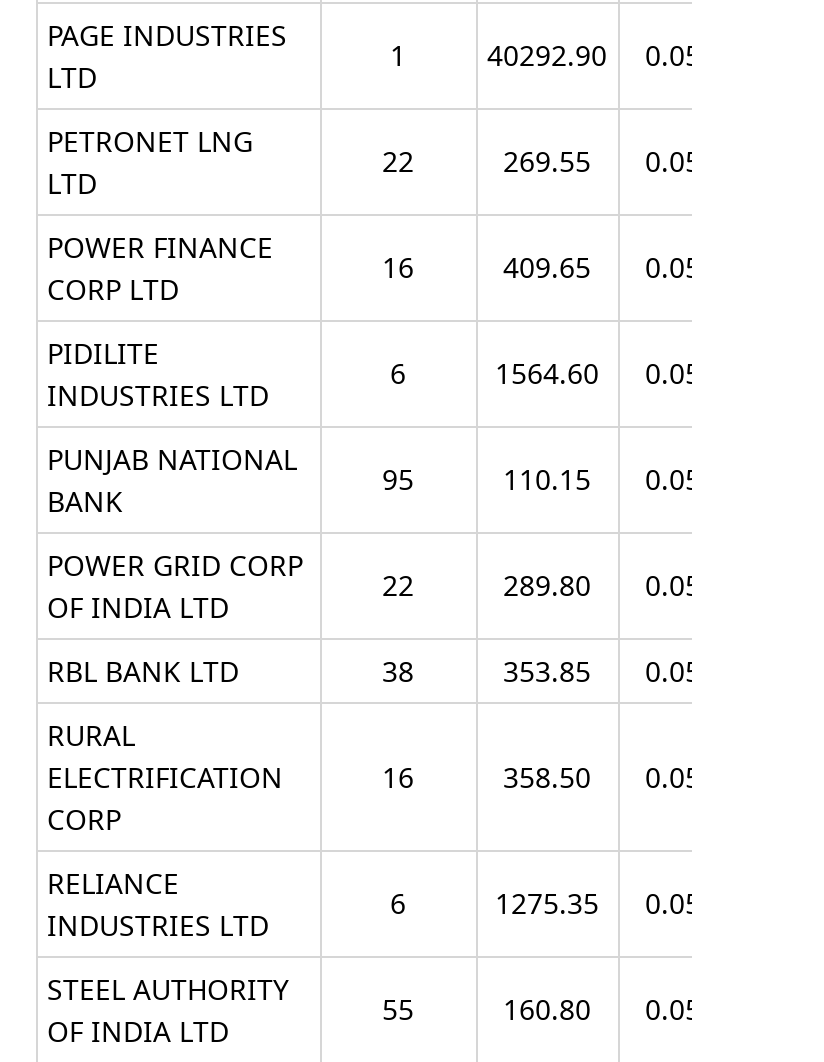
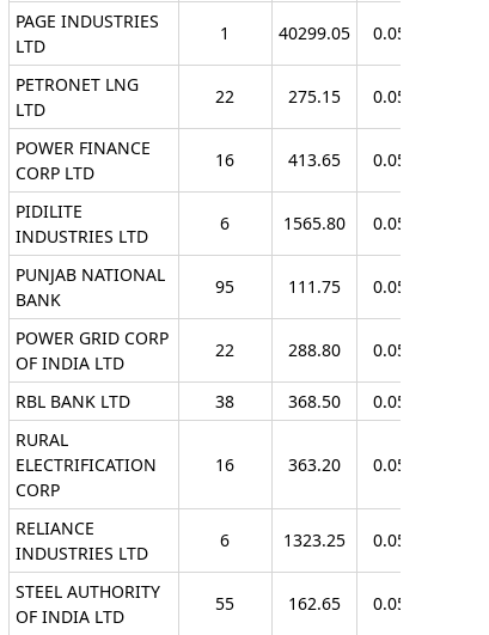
[487,36,607,74] 40292.90 -> [278,21,350,44] 40299.05
[503,142,591,180] 269.55 -> [288,85,340,107] 275.15
[503,248,591,286] 409.65 -> [288,148,340,171] 413.65
[495,354,599,392] 1564.60 -> [283,211,345,234] 1565.80
[503,460,591,498] 110.15 -> [288,275,340,298] 111.75
[503,566,591,604] 289.80 -> [288,338,340,361] 288.80
[503,652,591,690] 353.85 -> [288,390,340,412] 368.50
[503,758,591,796] 358.50 -> [288,453,340,476] 363.20
[495,884,599,922] 1275.35 -> [283,528,345,551] 1323.25
[503,990,591,1028] 160.80 -> [288,592,340,614] 162.65

